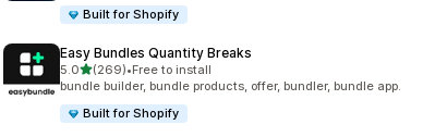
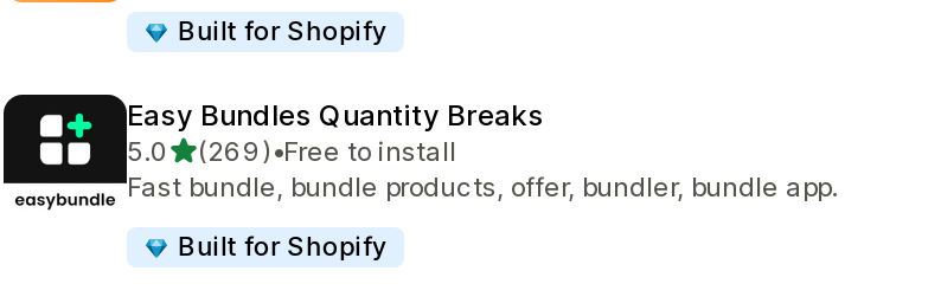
[60,78,401,94] bundle builder, bundle products, offer, bundler, bundle app. -> [127,170,838,204] Fast bundle, bundle products, offer, bundler, bundle app.

